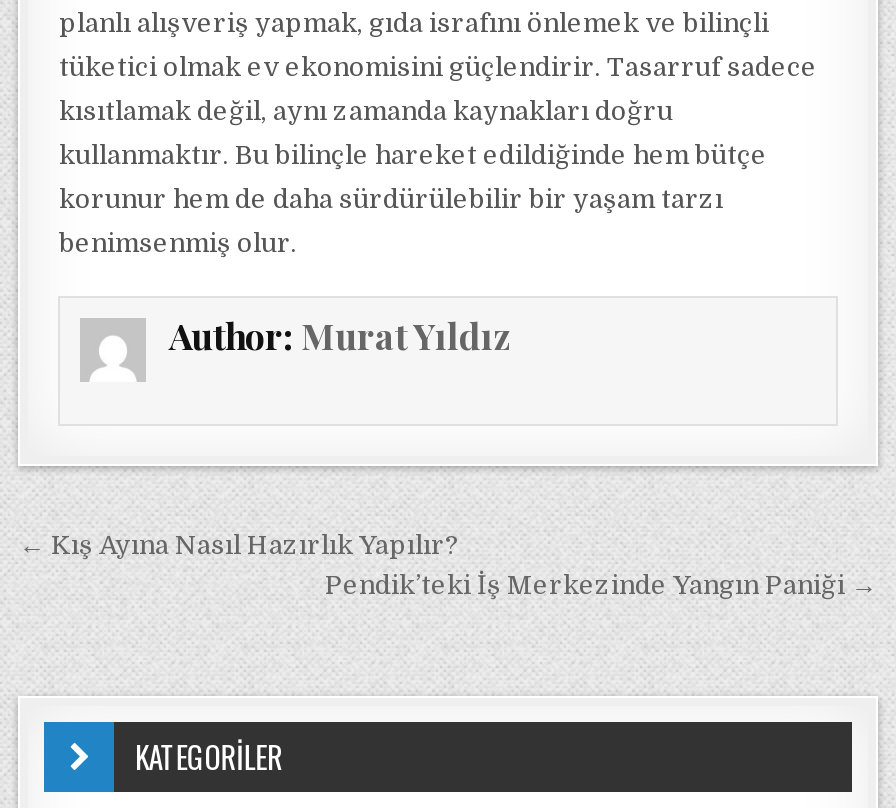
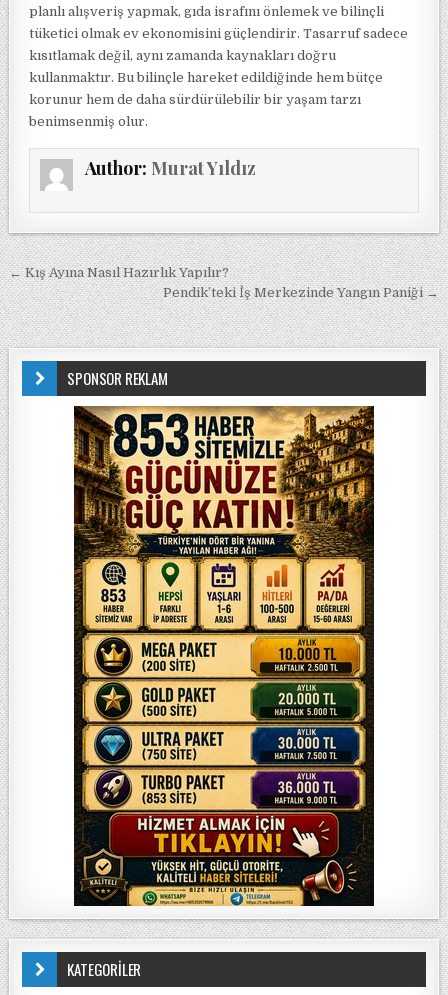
none -> [67,367,168,389] SPONSOR REKLAM
none -> [73,405,375,907] [image]

